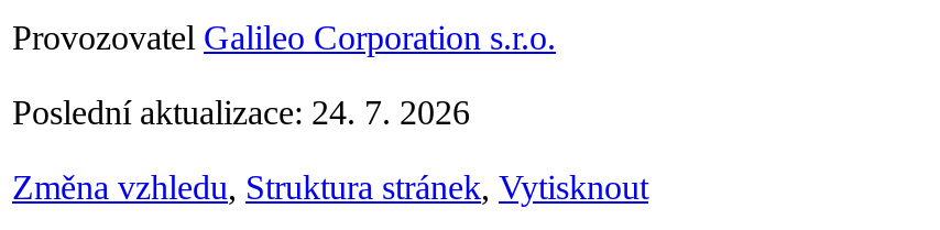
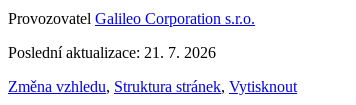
[12,93,470,130] Poslední aktualizace: 24. 7. 2026 -> [8,44,216,61] Poslední aktualizace: 21. 7. 2026

